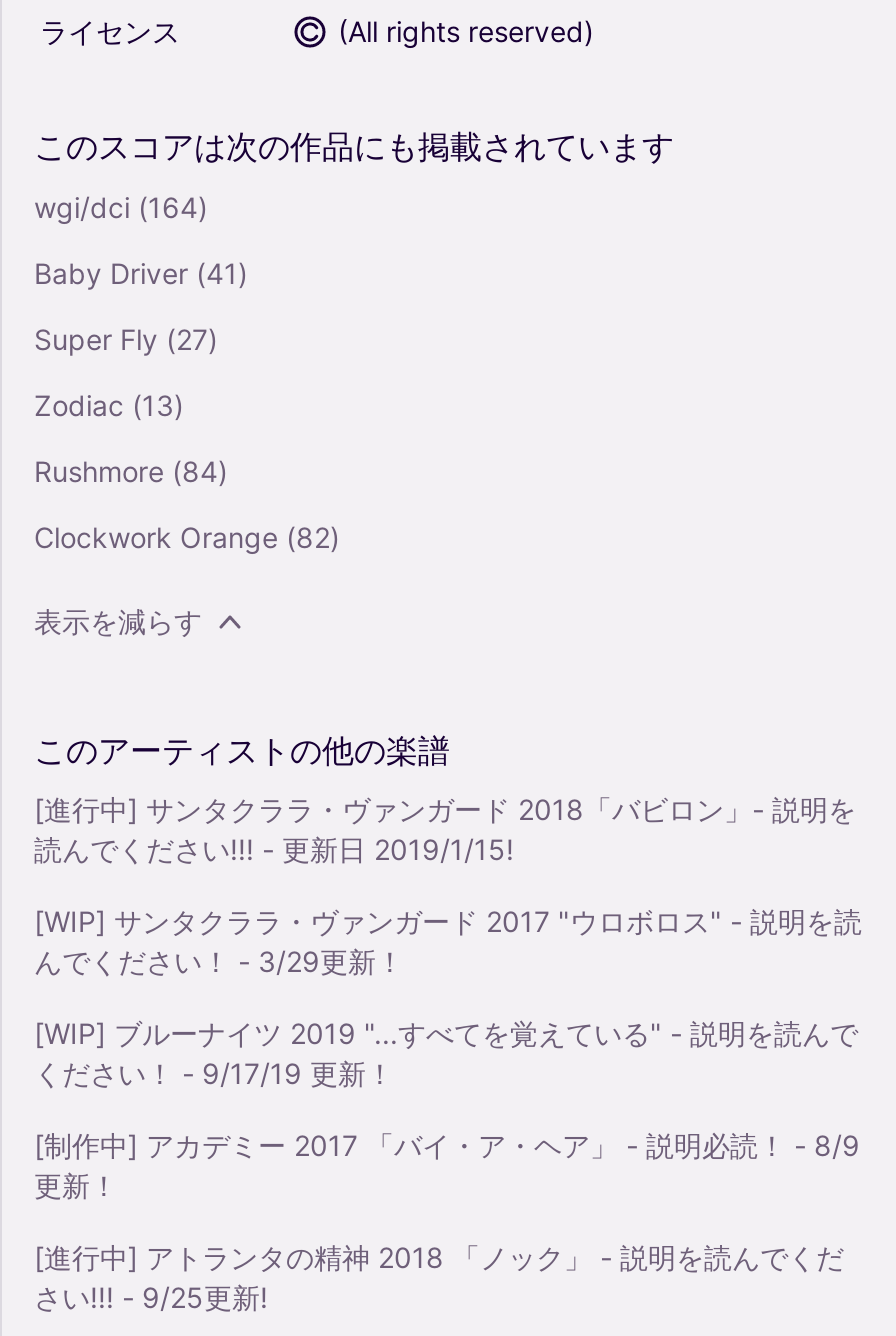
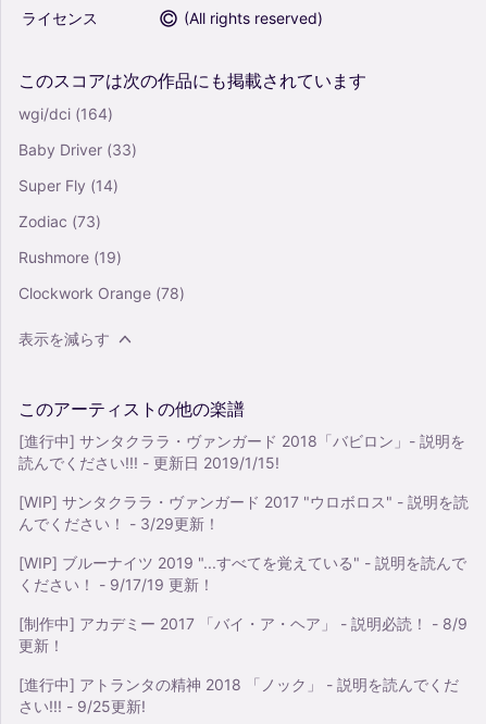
[34,255,248,289] Baby Driver (41) -> [18,140,137,158] Baby Driver (33)
[34,321,218,355] Super Fly (27) -> [18,176,119,194] Super Fly (14)
[34,387,184,421] Zodiac (13) -> [18,211,101,230] Zodiac (73)
[34,453,228,487] Rushmore (84) -> [18,247,122,266] Rushmore (19)
[34,519,340,553] Clockwork Orange (82) -> [18,283,185,302] Clockwork Orange (78)

